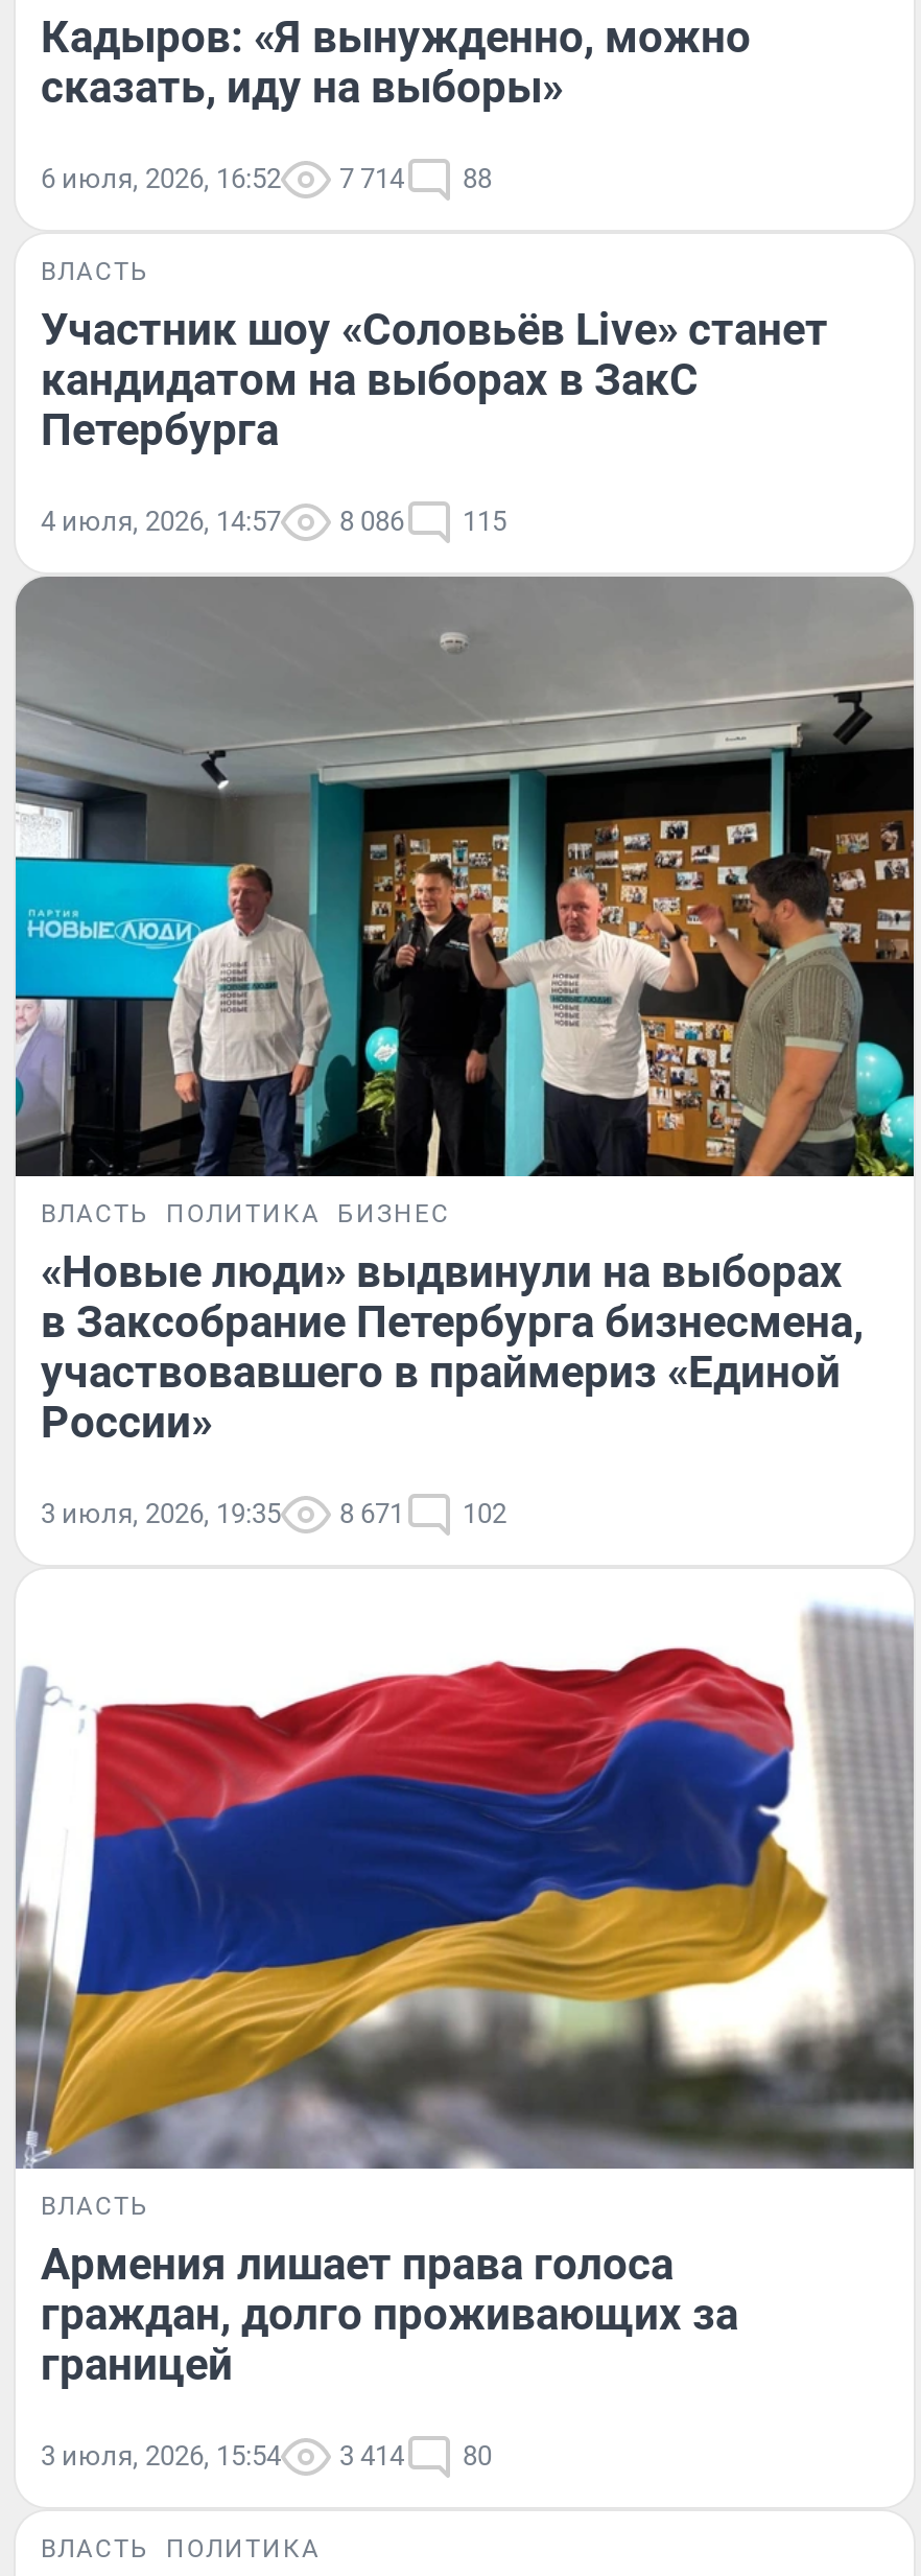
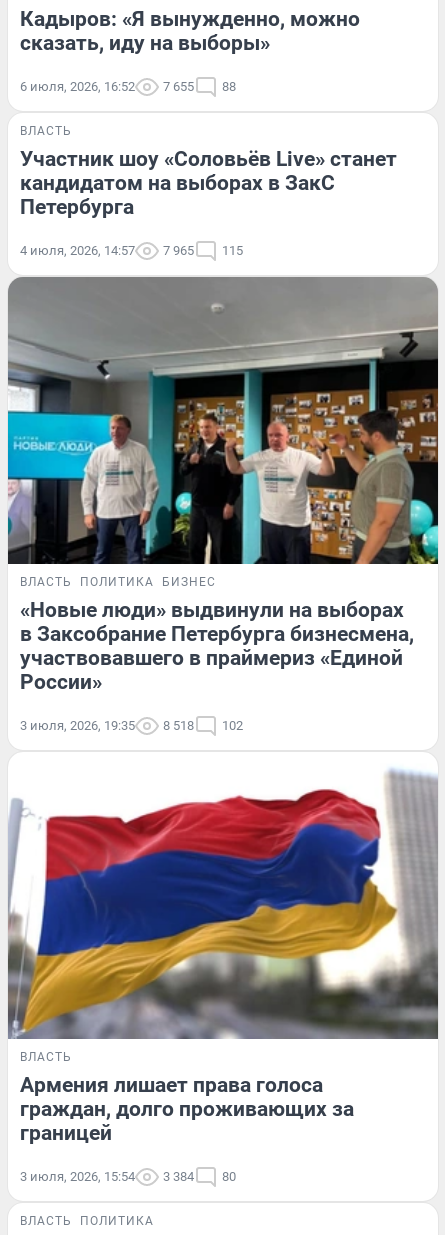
[41,164,492,195] 6 июля, 2026, 16:52 7 714 88 -> [20,79,236,94] 6 июля, 2026, 16:52 7 655 88
[41,506,506,538] 4 июля, 2026, 14:57 8 086 115 -> [20,243,243,258] 4 июля, 2026, 14:57 7 965 115
[41,1498,506,1529] 3 июля, 2026, 19:35 8 671 102 -> [20,718,243,733] 3 июля, 2026, 19:35 8 518 102
[41,2439,492,2471] 3 июля, 2026, 15:54 3 414 80 -> [20,1169,236,1184] 3 июля, 2026, 15:54 3 384 80

